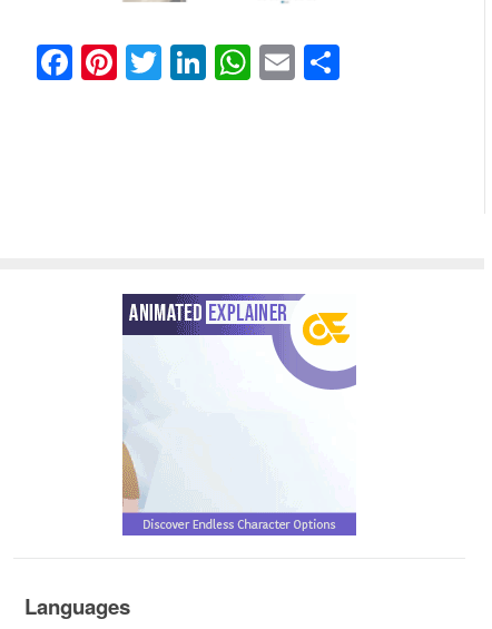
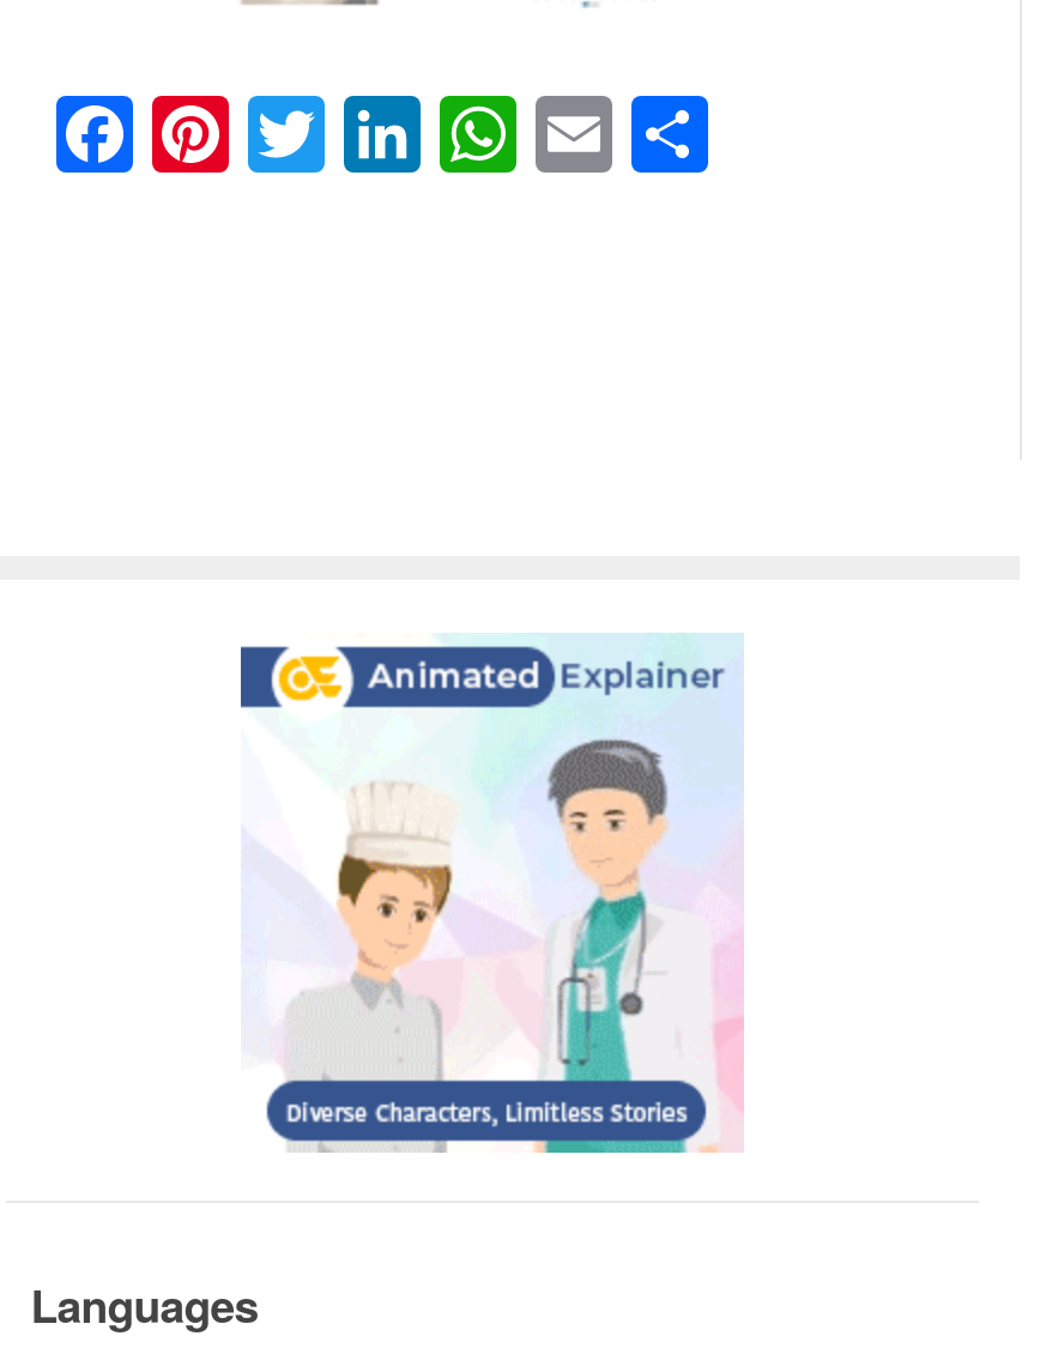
[121,293,357,537] [image] -> [238,633,744,1155] [image]

